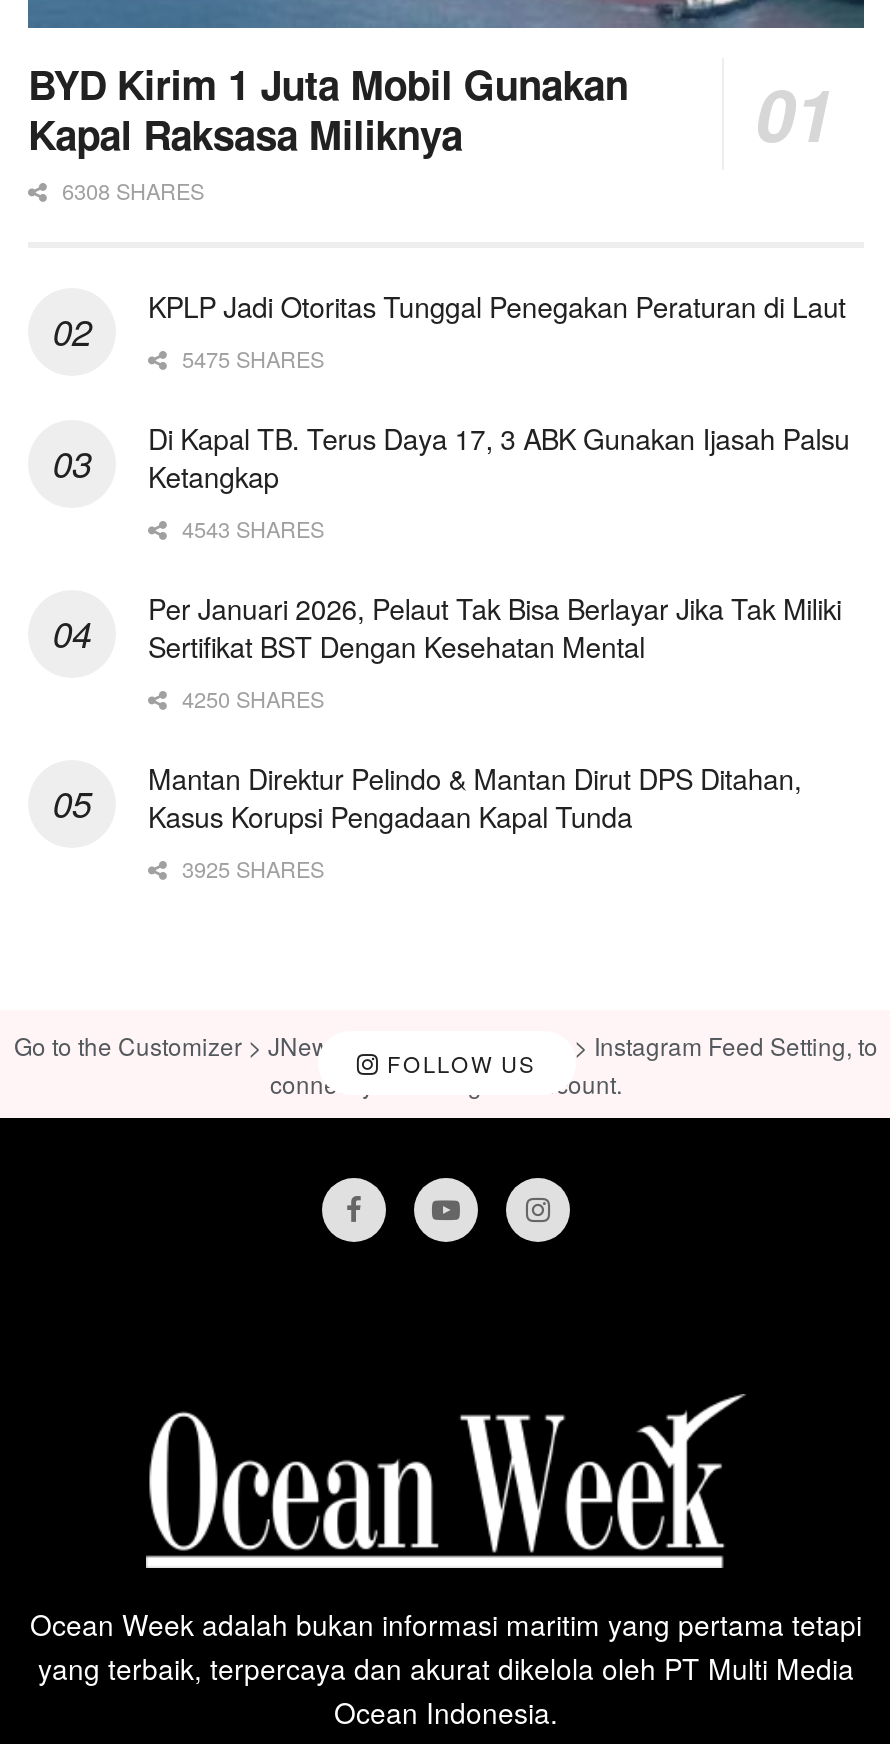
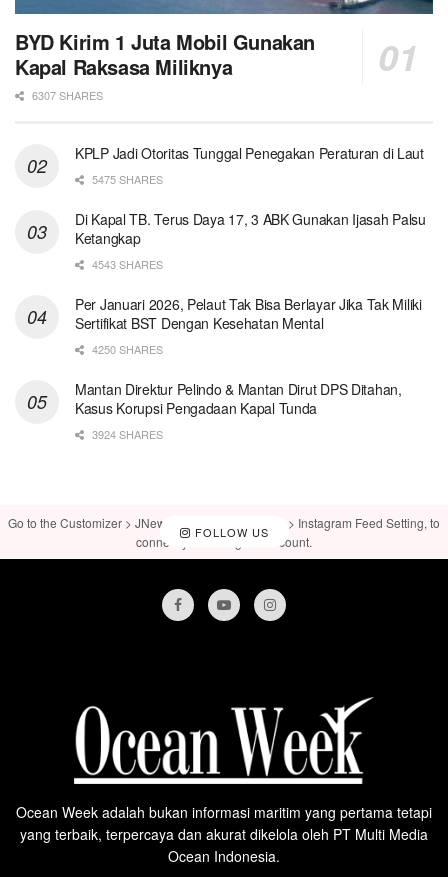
[56,173,204,205] 6308 SHARES -> [29,87,103,103] 6307 SHARES
[176,851,324,883] 3925 SHARES -> [89,426,163,442] 3924 SHARES

